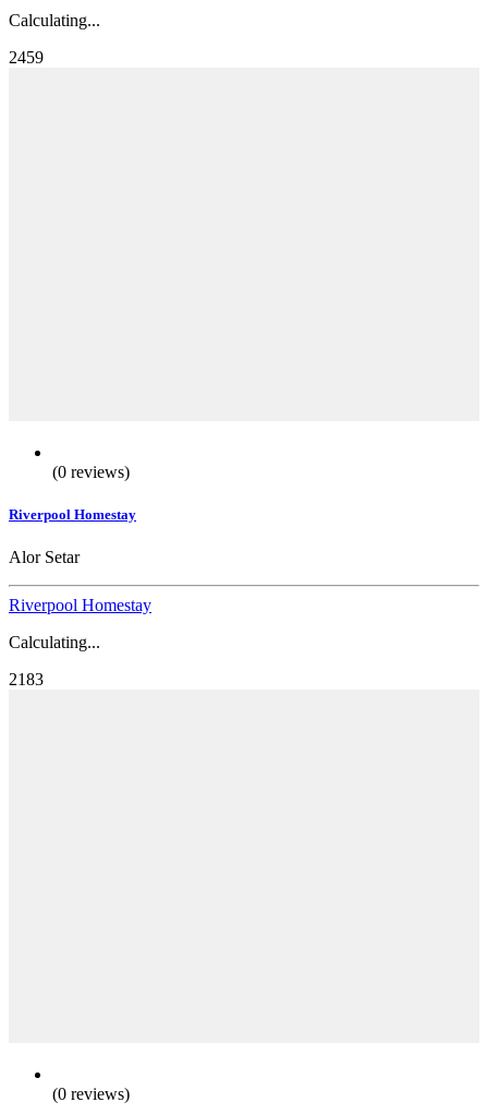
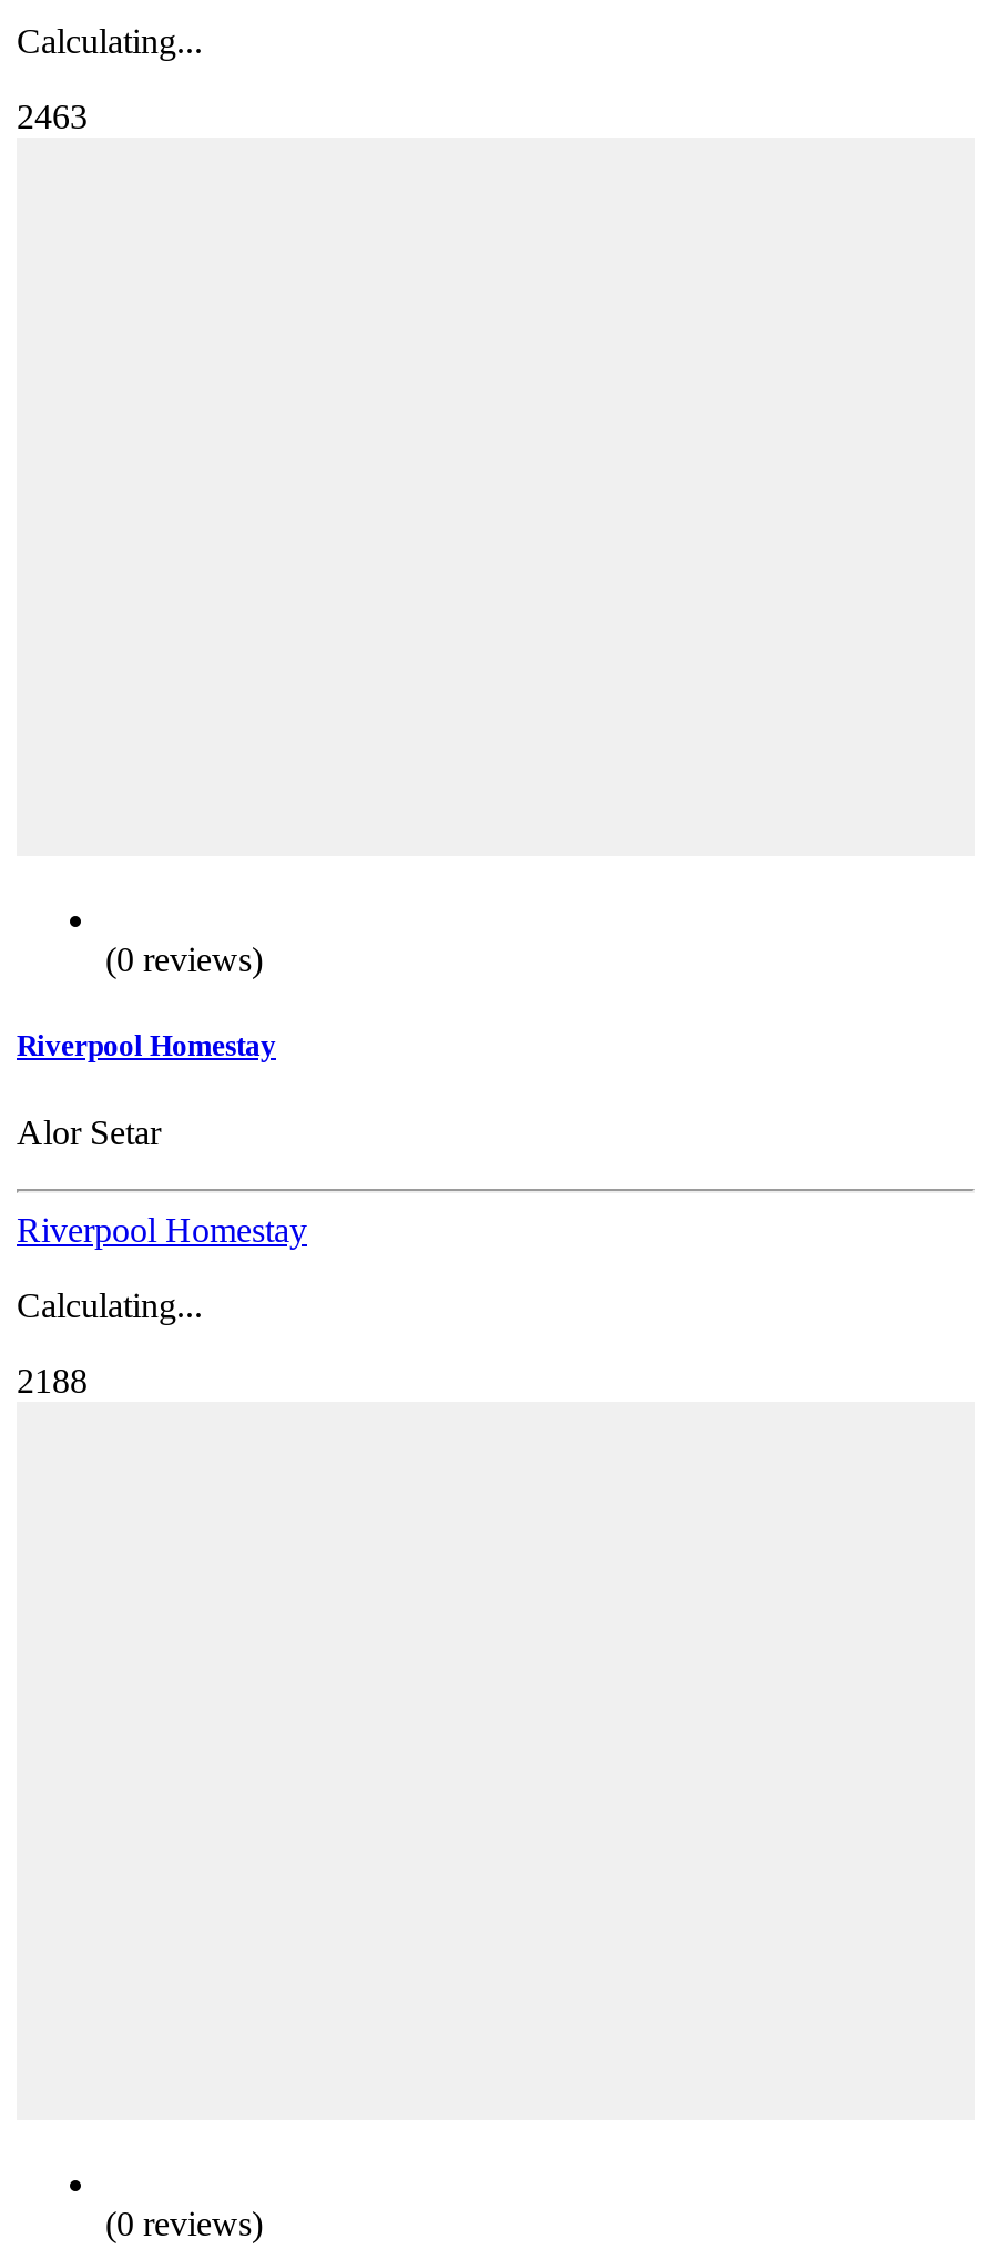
[9,48,44,66] 2459 -> [17,97,88,135] 2463
[9,670,44,688] 2183 -> [17,1362,88,1400] 2188

